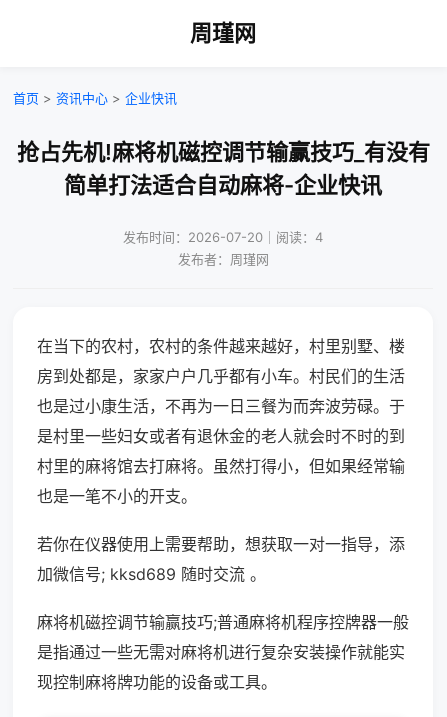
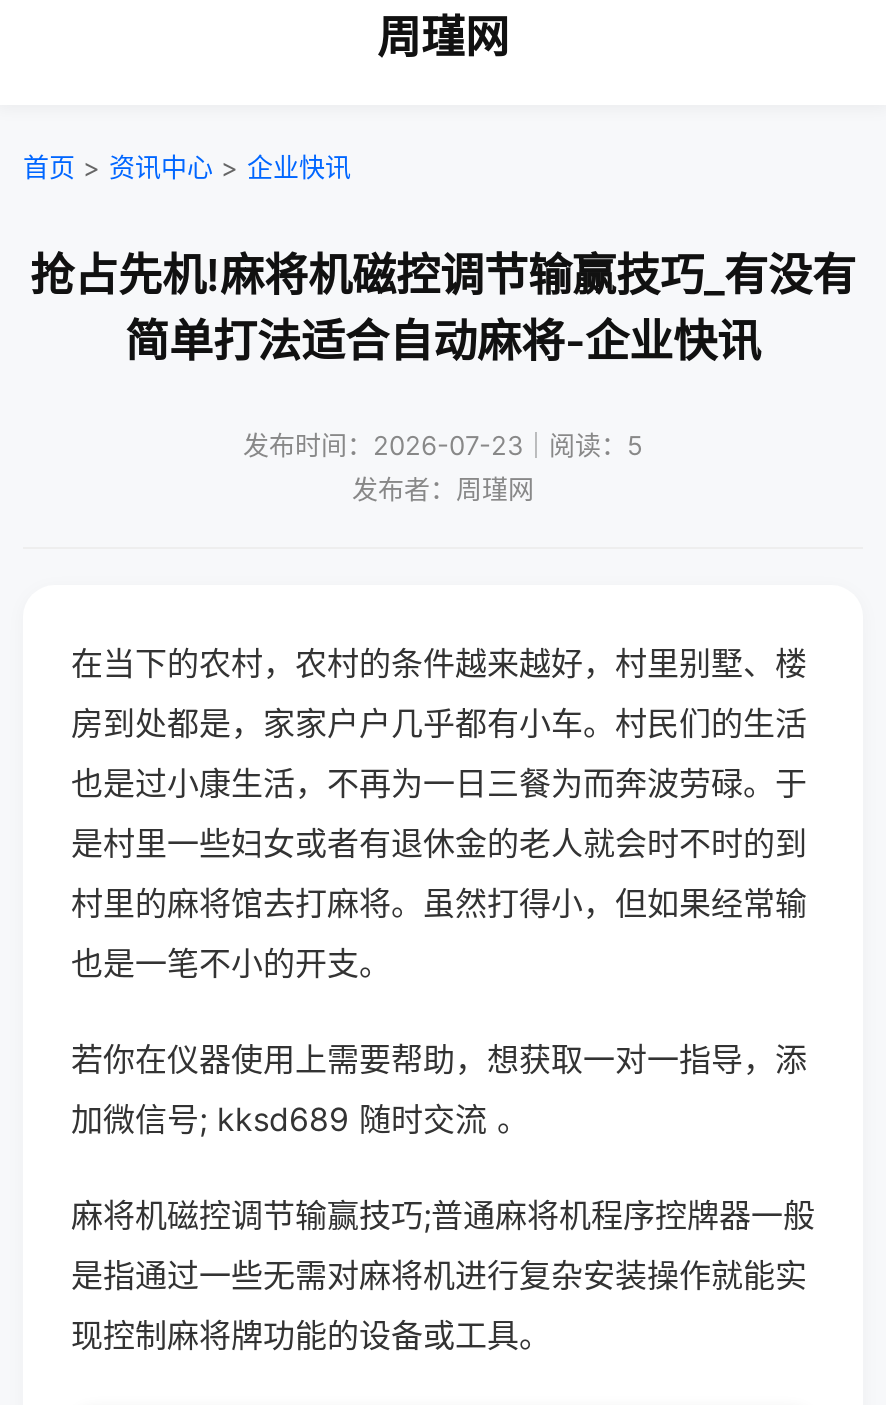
[123,229,323,245] 发布时间：2026-07-20｜阅读：4 -> [243,429,643,461] 发布时间：2026-07-23｜阅读：5

